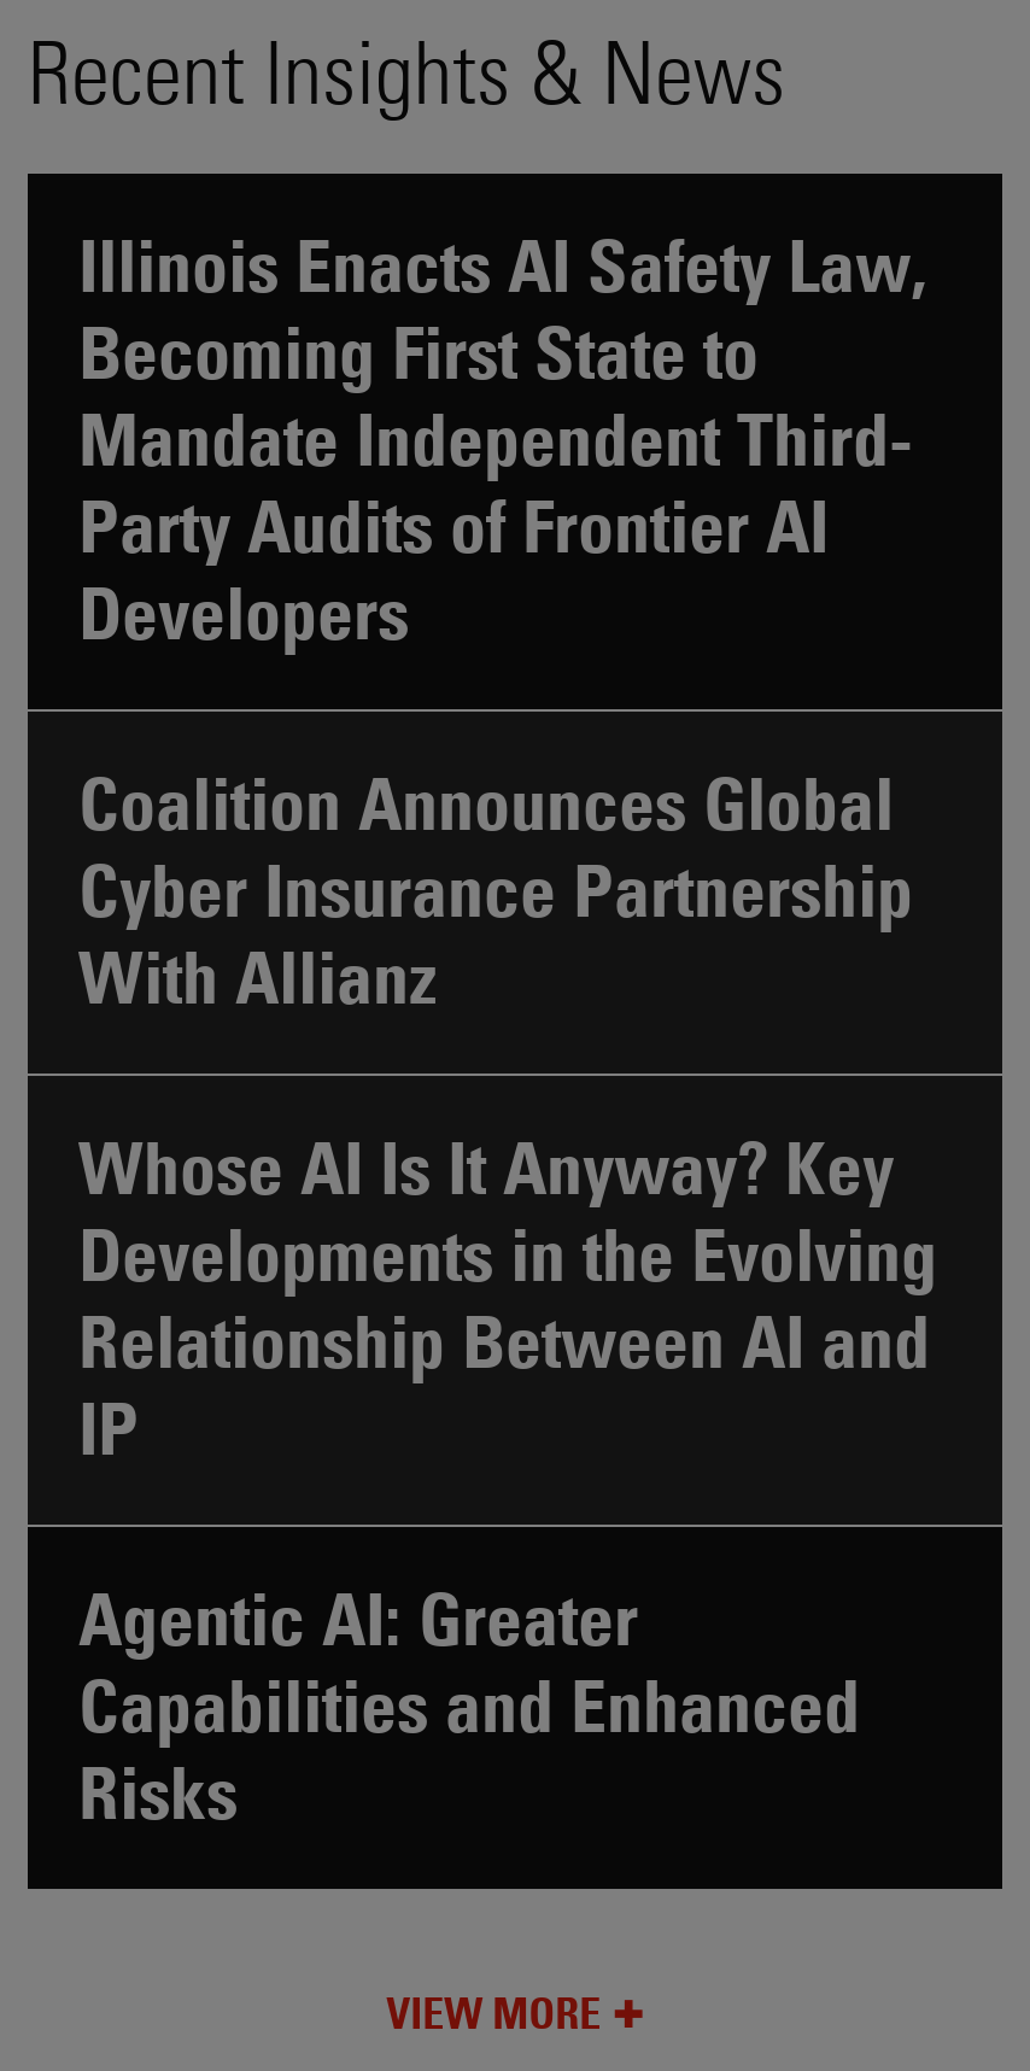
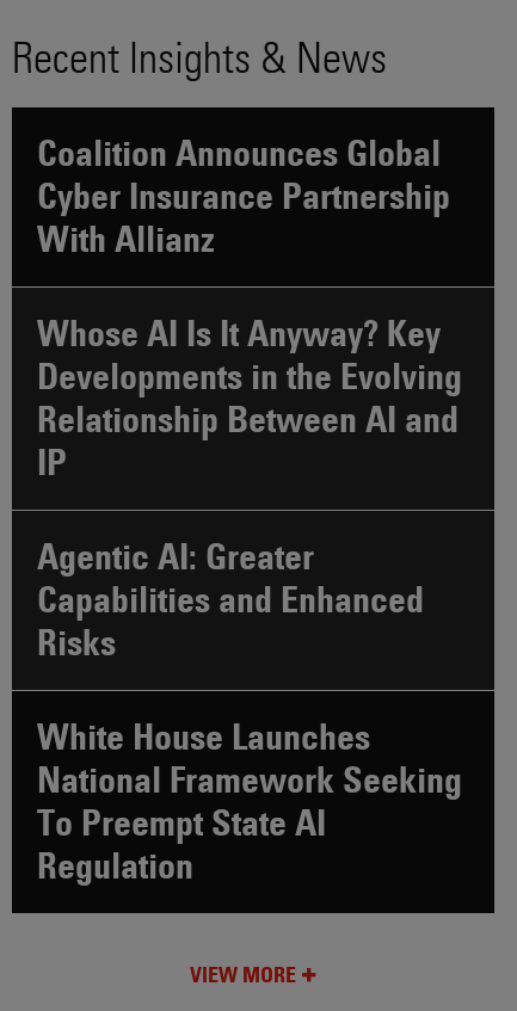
[78,222,927,659] Illinois Enacts AI Safety Law, | Becoming First State to | Mandate Independent Third- | Party Audits of Frontier AI | Developers -> none
moved [78,760,937,1837] -> [37,131,462,665]: Coalition Announces Global | Cyber Insurance Partnership | With Allianz | ... | Capabilities and Enhanced | Risks
none -> [37,715,462,888] White House Launches | National Framework Seeking | To Preempt State AI | Regulation

